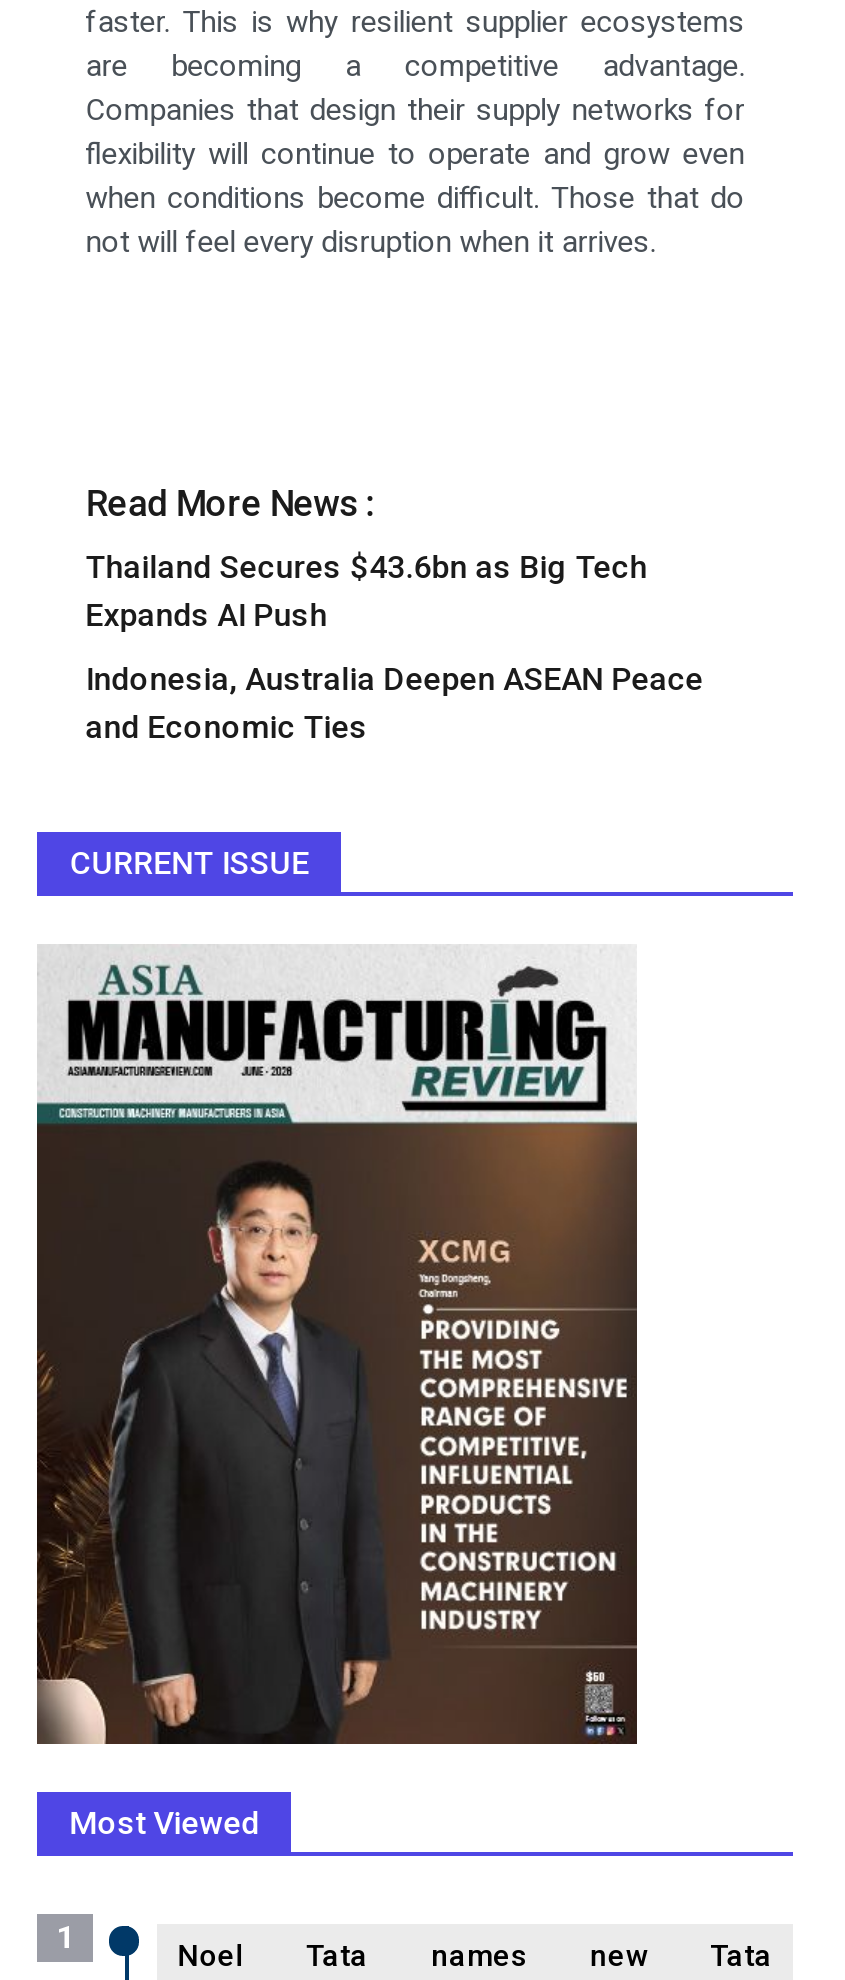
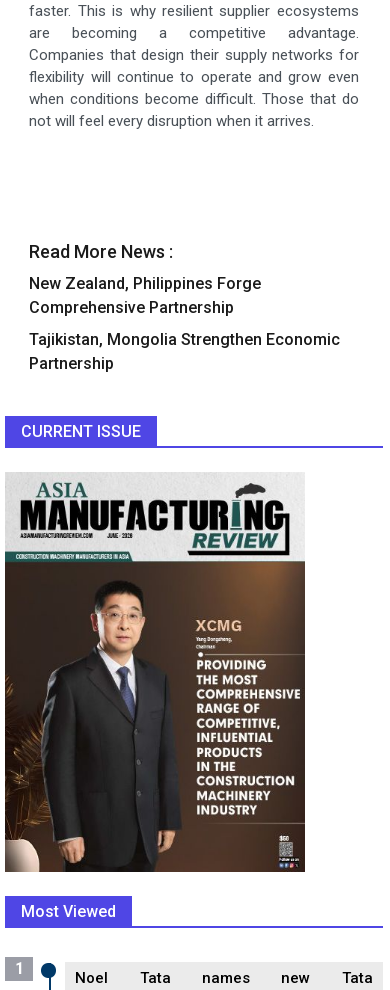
[85,548,647,634] Thailand Secures $43.6bn as Big Tech | Expands AI Push -> [29,274,261,317] New Zealand, Philippines Forge | Comprehensive Partnership
[85,660,703,746] Indonesia, Australia Deepen ASEAN Peace | and Economic Ties -> [29,330,340,373] Tajikistan, Mongolia Strengthen Economic | Partnership

